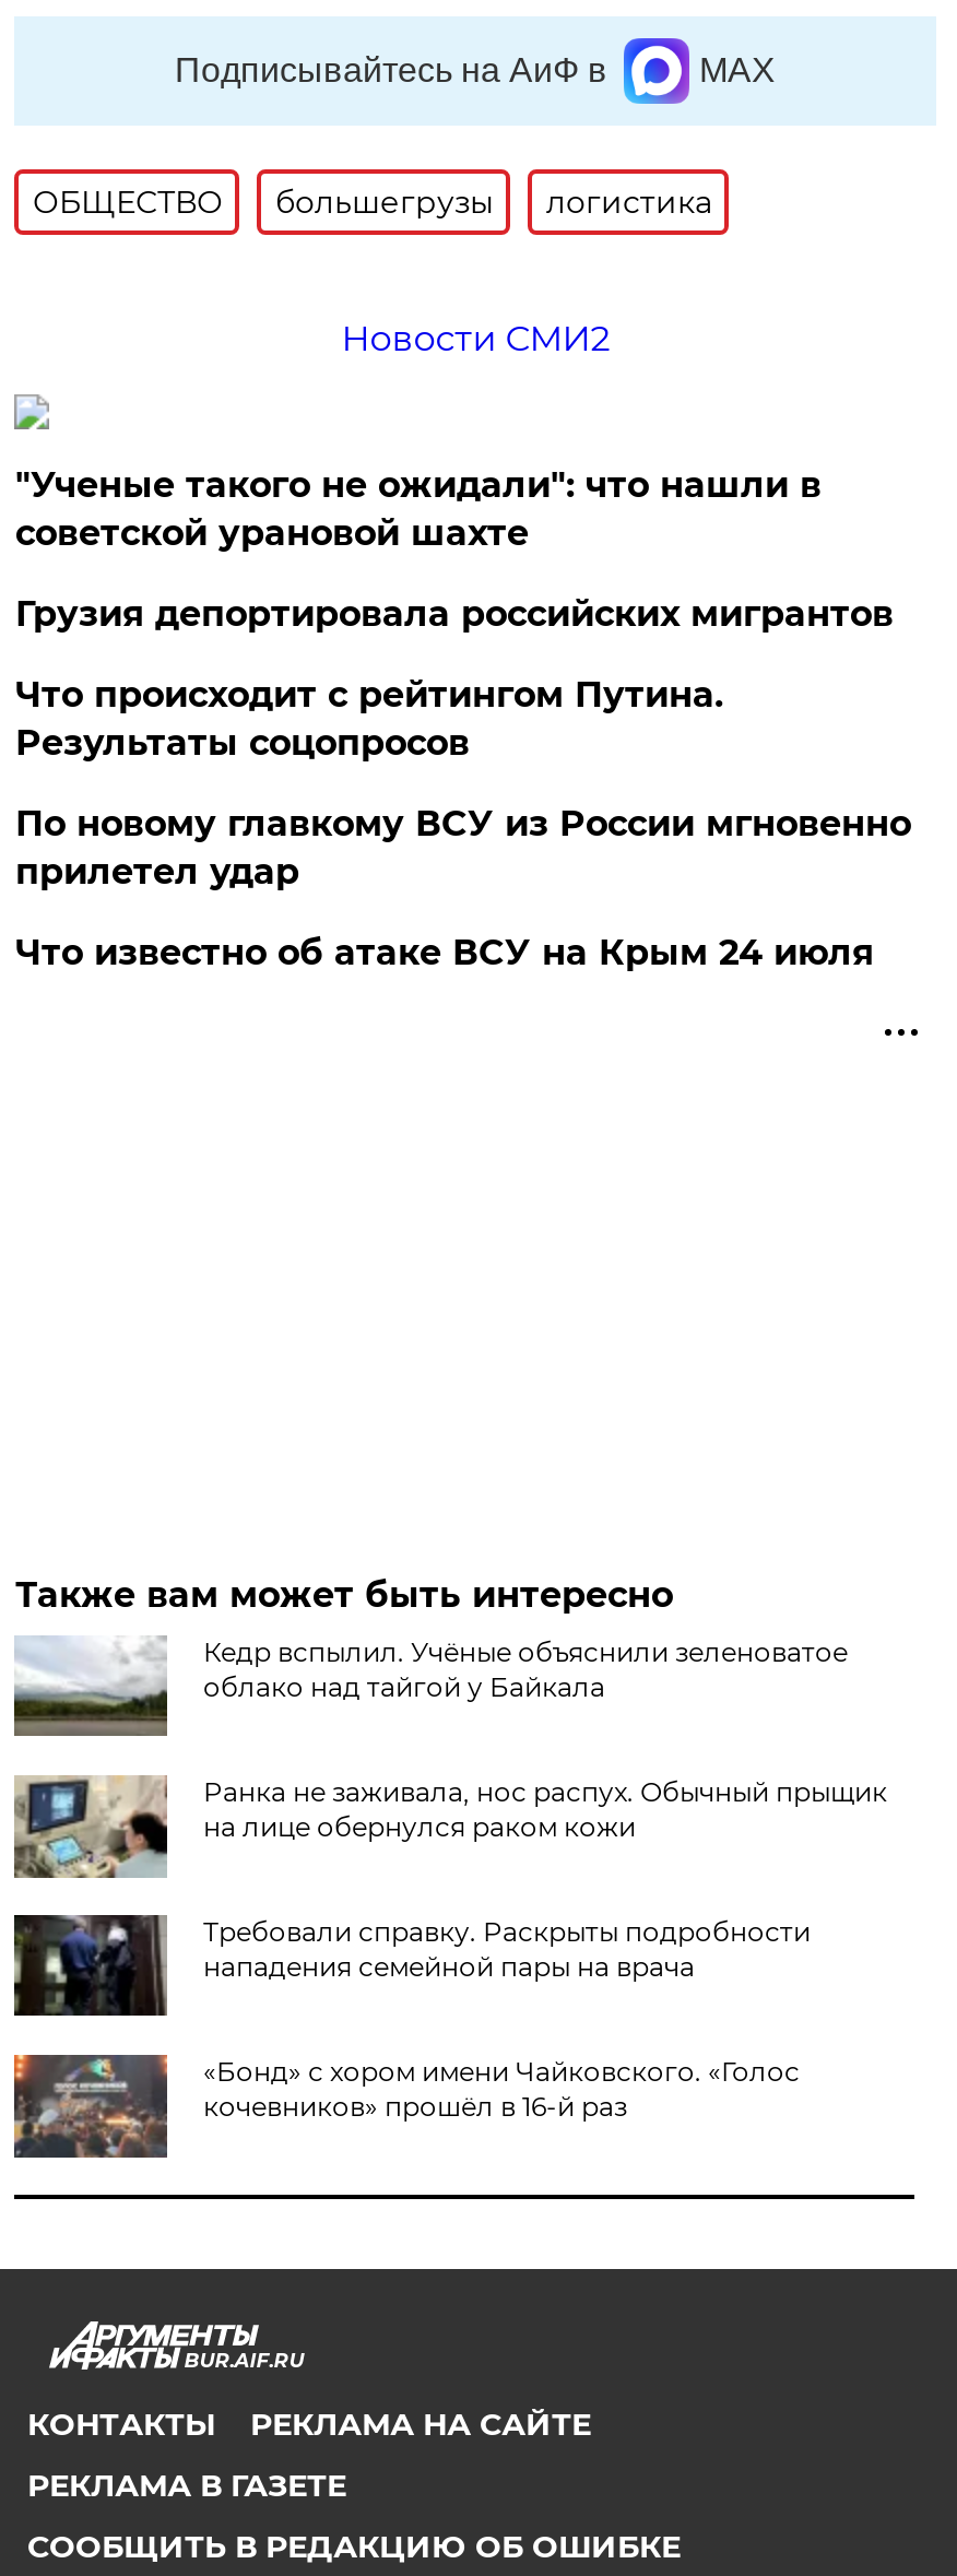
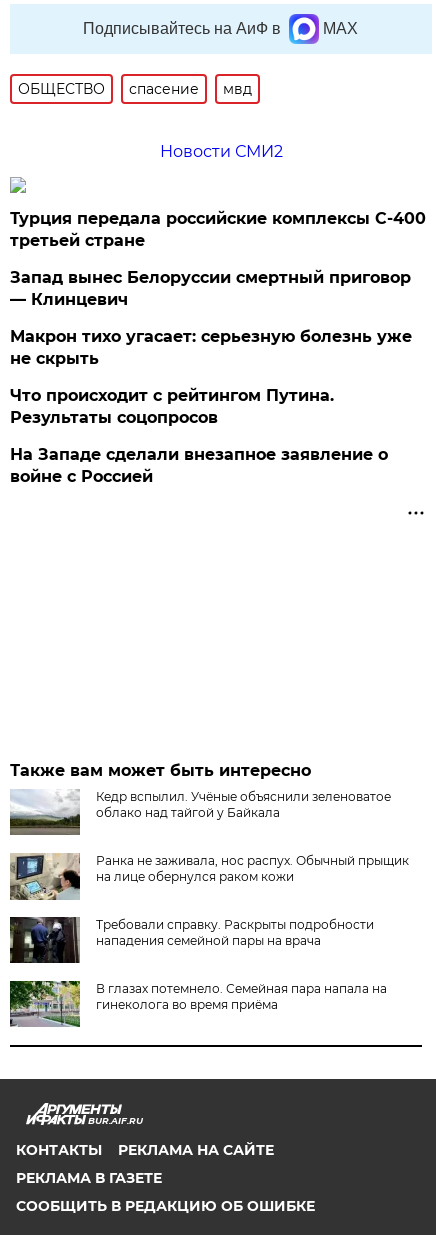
[275,182,712,222] большегрузы | логистика -> [129,80,252,98] спасение | мвд
[15,464,893,635] "Ученые такого не ожидали": что нашли в | советской урановой шахте | Грузия депортировала российских мигрантов -> [10,209,426,368] Турция передала российские комплексы С-400 | третьей стране | Запад вынес Белоруссии смертный приговор | — Клинцевич | Макрон тихо угасает: серьезную болезнь уже | не скрыть
moved [15,674,723,764] -> [10,386,334,427]: Что происходит с рейтингом Путина. | Результаты соцопросов
[15,803,911,973] По новому главкому ВСУ из России мгновенно | прилетел удар | Что известно об атаке ВСУ на Крым 24 июля -> [10,445,388,486] На Западе сделали внезапное заявление о | войне с Россией
[12,2053,799,2160] [image] | «Бонд» с хором имени Чайковского. «Голос | кочевников» прошёл в 16-й раз -> [9,980,387,1028] [image] | В глазах потемнело. Семейная пара напала на | гинеколога во время приёма

